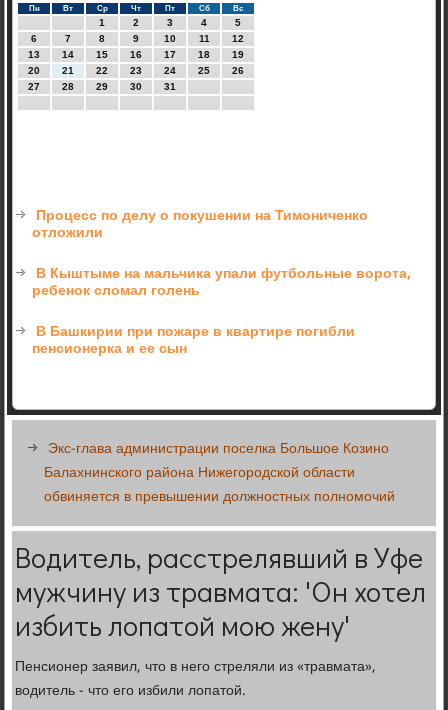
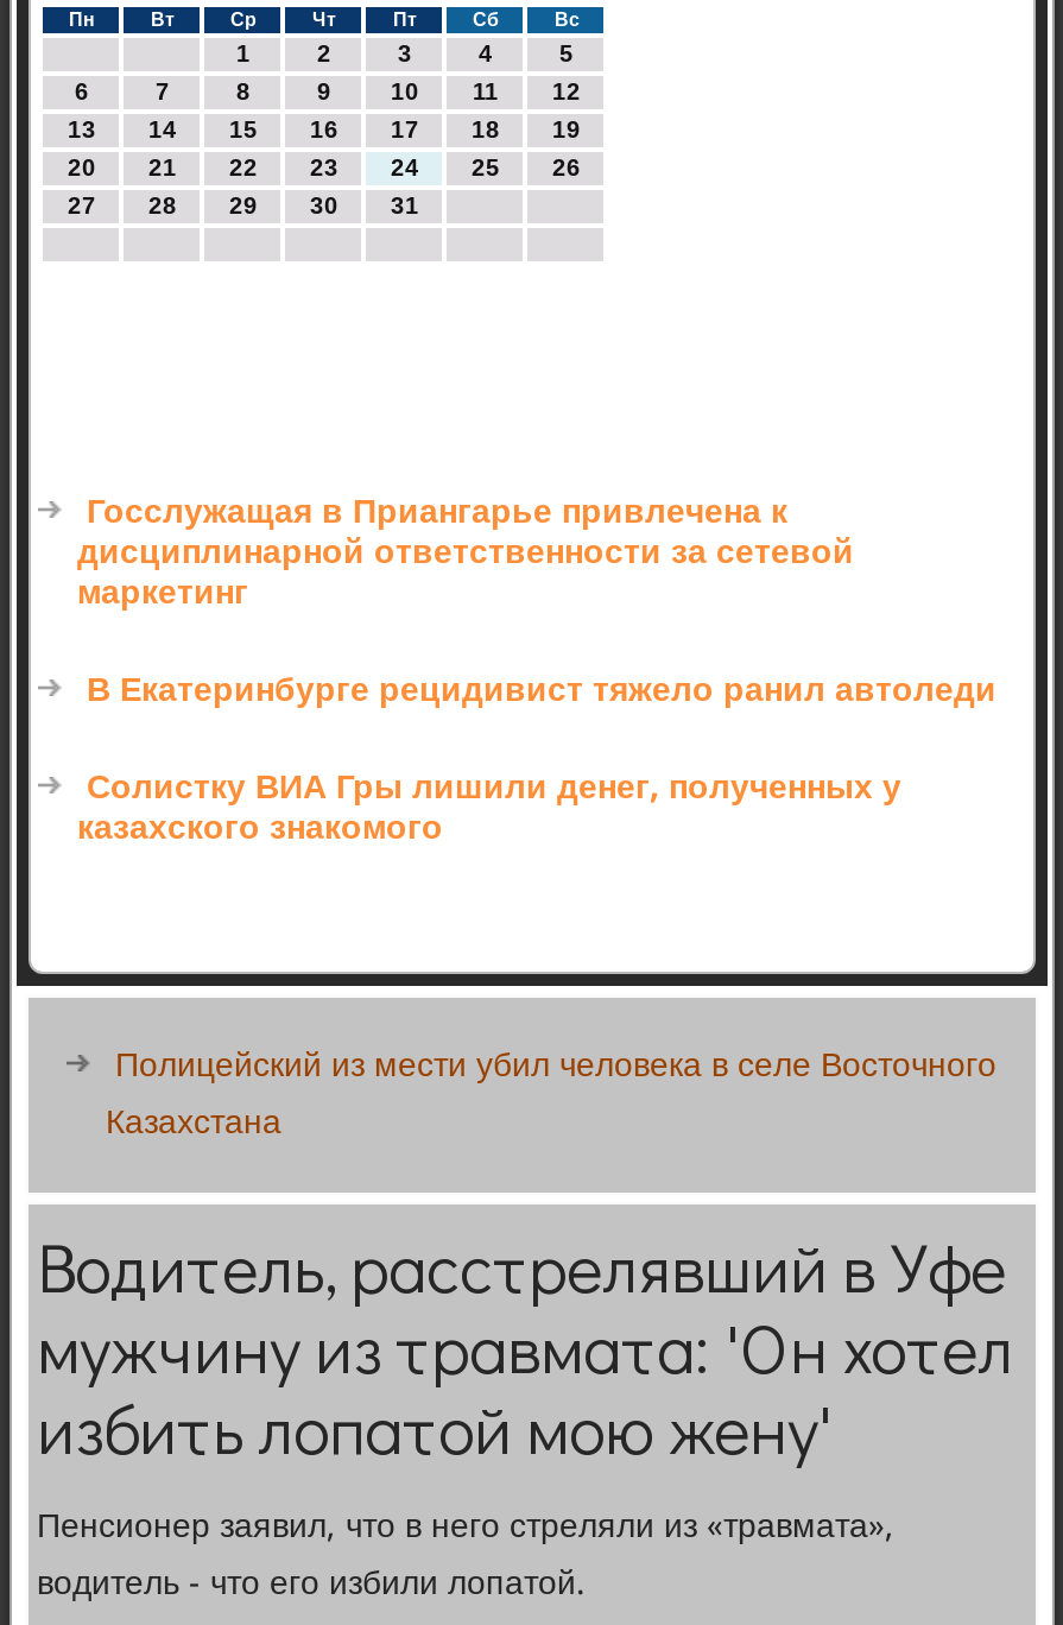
[32,204,368,245] Процесс по делу о покушении на Тимониченко | отложили -> [77,485,854,622] Госслужащая в Приангарье привлечена к | дисциплинарной ответственности за сетевой | маркетинг
[32,262,411,303] В Кыштыме на мальчика упали футбольные ворота, | ребенок сломал голень -> [87,663,996,720] В Екатеринбурге рецидивист тяжело ранил автоледи
[32,320,355,361] В Башкирии при пожаре в квартире погибли | пенсионерка и ее сын -> [77,760,901,858] Солистку ВИА Гры лишили денег, полученных у | казахского знакомого
[44,437,395,509] Экс-глава администрации поселка Большое Козино | Балахнинского района Нижегородской области | обвиняется в превышении должностных полномочий -> [106,1038,996,1152] Полицейский из мести убил человека в селе Восточного | Казахстана

